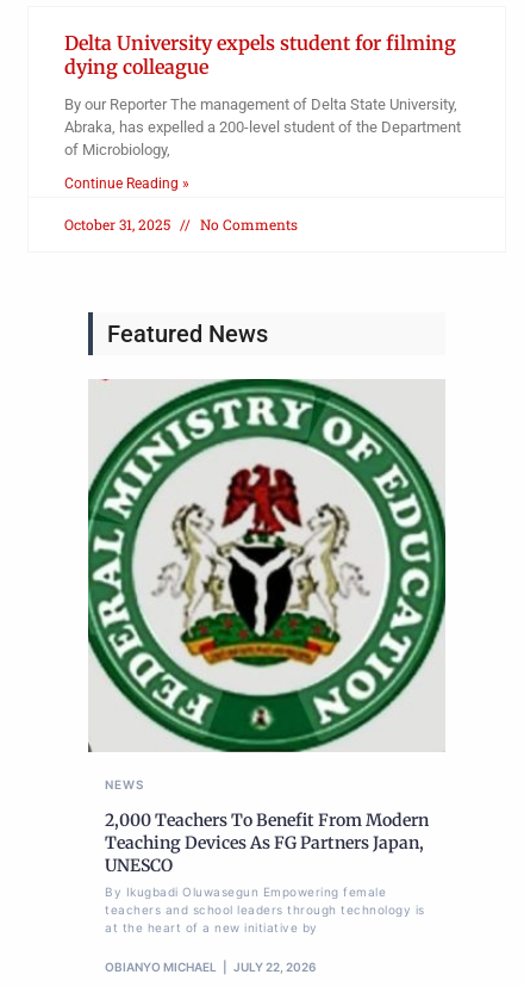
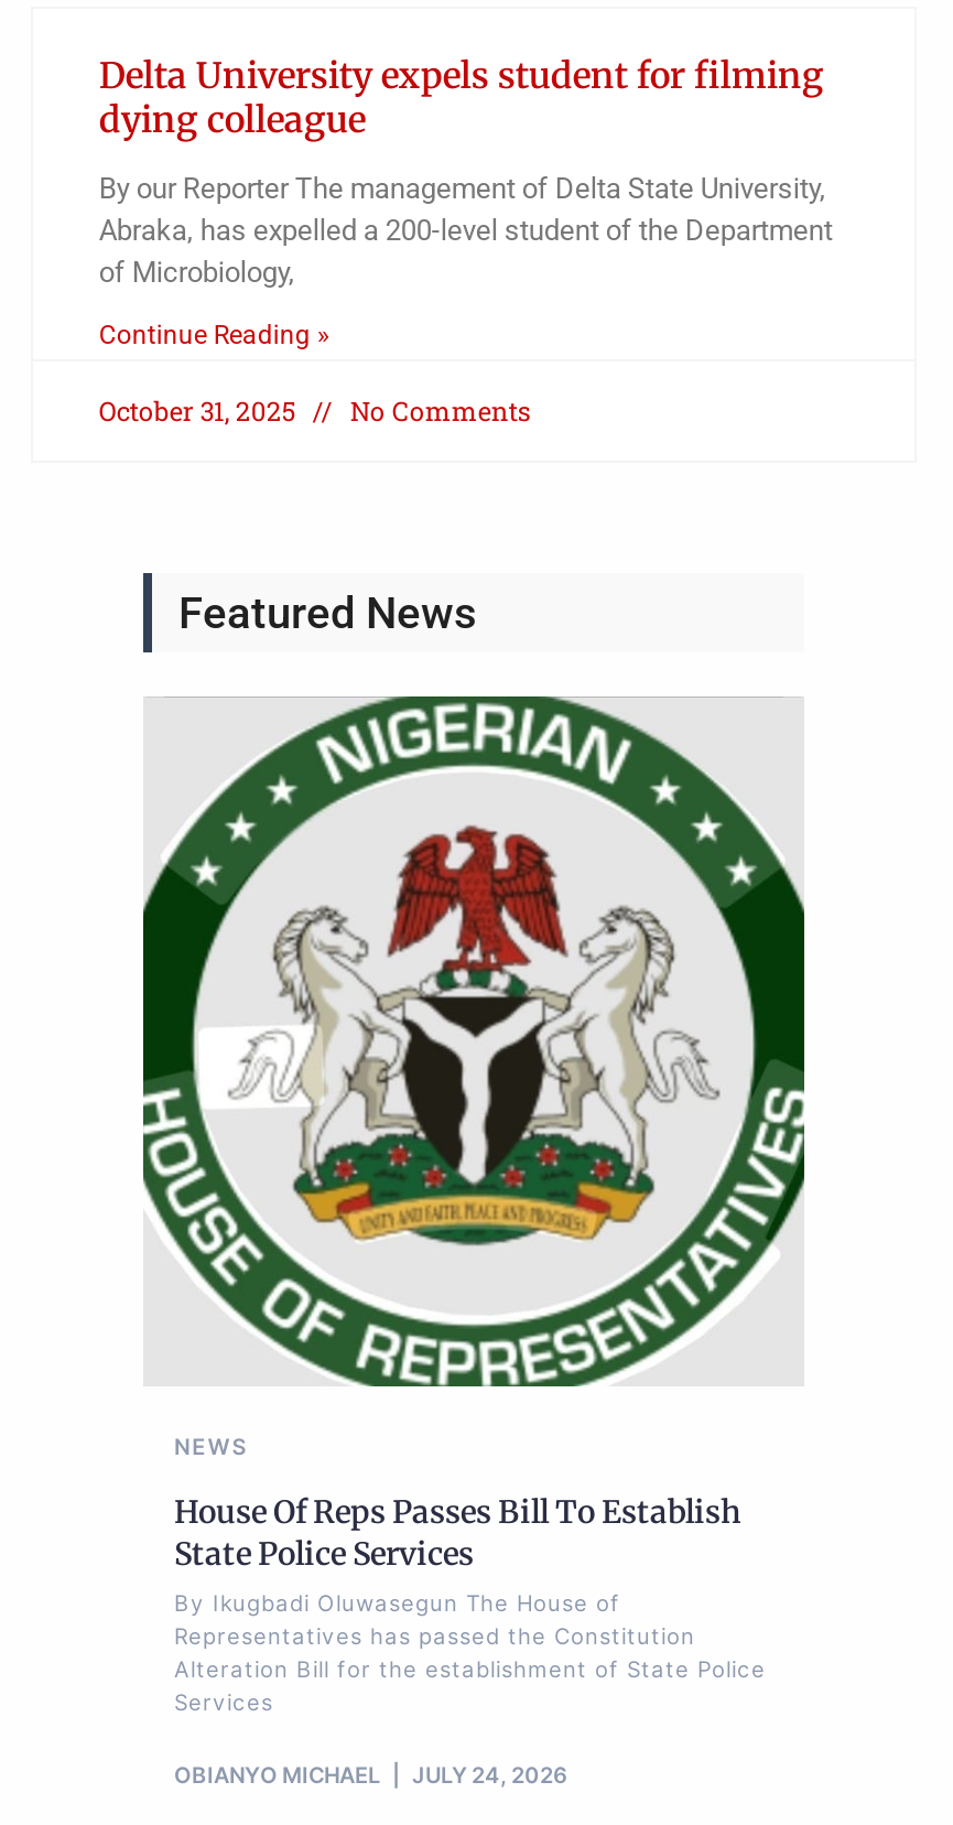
[87,378,447,753] [image] -> [141,694,806,1389] [image]
[105,809,429,934] 2,000 Teachers To Benefit From Modern | Teaching Devices As FG Partners Japan, | UNESCO | By Ikugbadi Oluwasegun Empowering female | teachers and school leaders through technology is | at the heart of a new initiative by -> [174,1494,766,1716] House Of Reps Passes Bill To Establish | State Police Services | By Ikugbadi Oluwasegun The House of | Representatives has passed the Constitution | Alteration Bill for the establishment of State Police | Services
[105,959,316,973] OBIANYO MICHAEL JULY 22, 2026 -> [174,1762,566,1789] OBIANYO MICHAEL JULY 24, 2026

